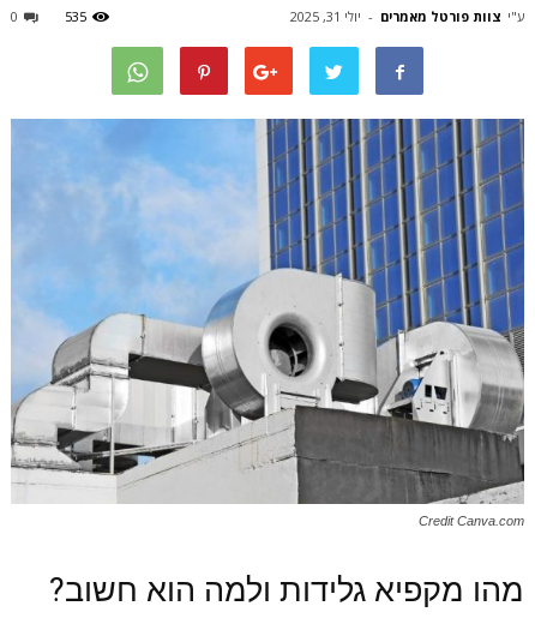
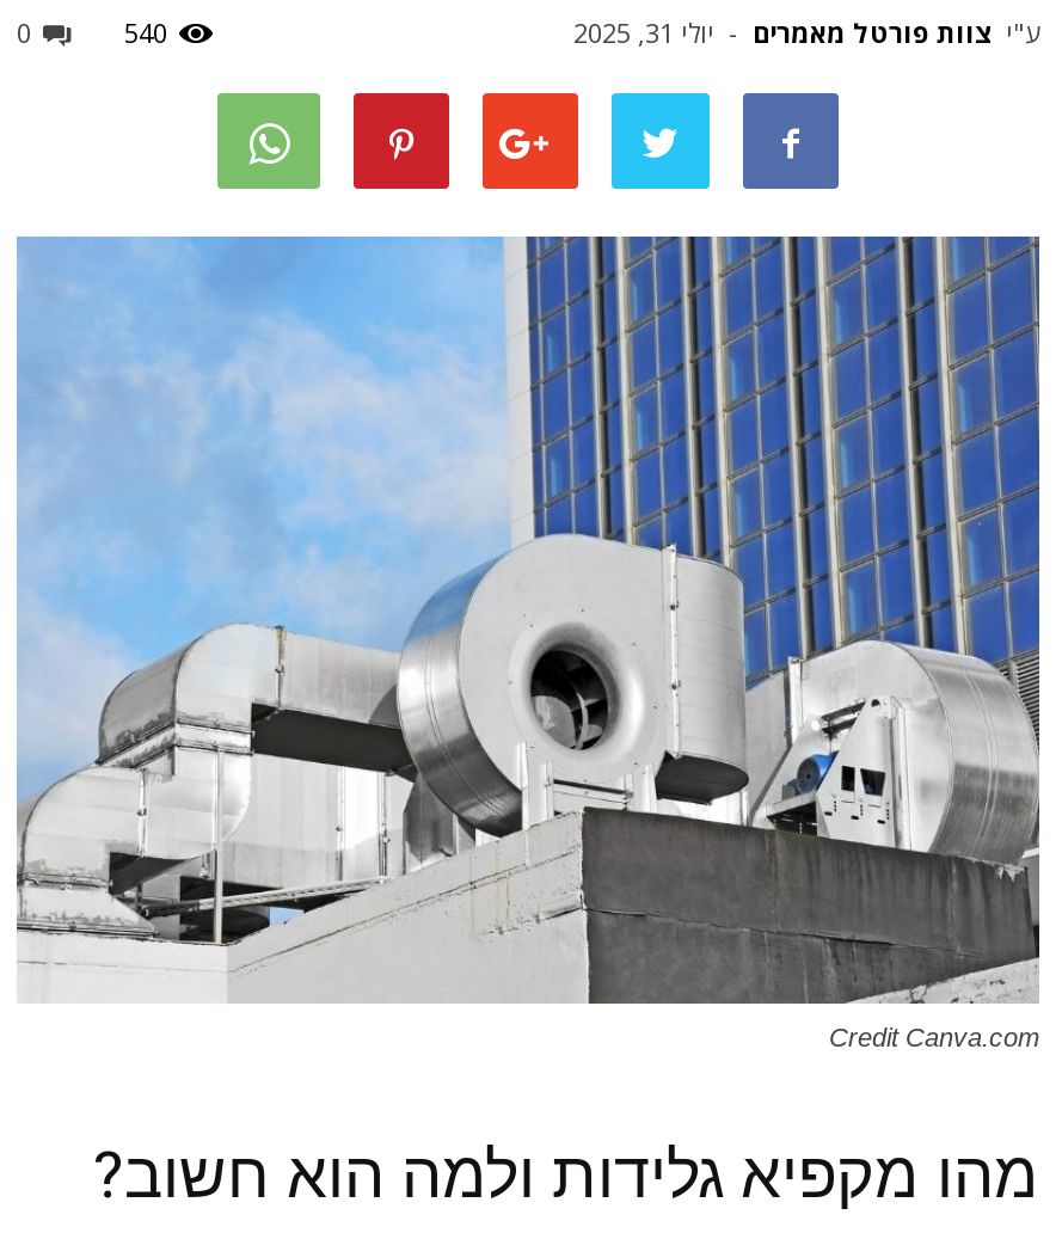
[65,7,86,25] 535 -> [124,14,167,50] 540

